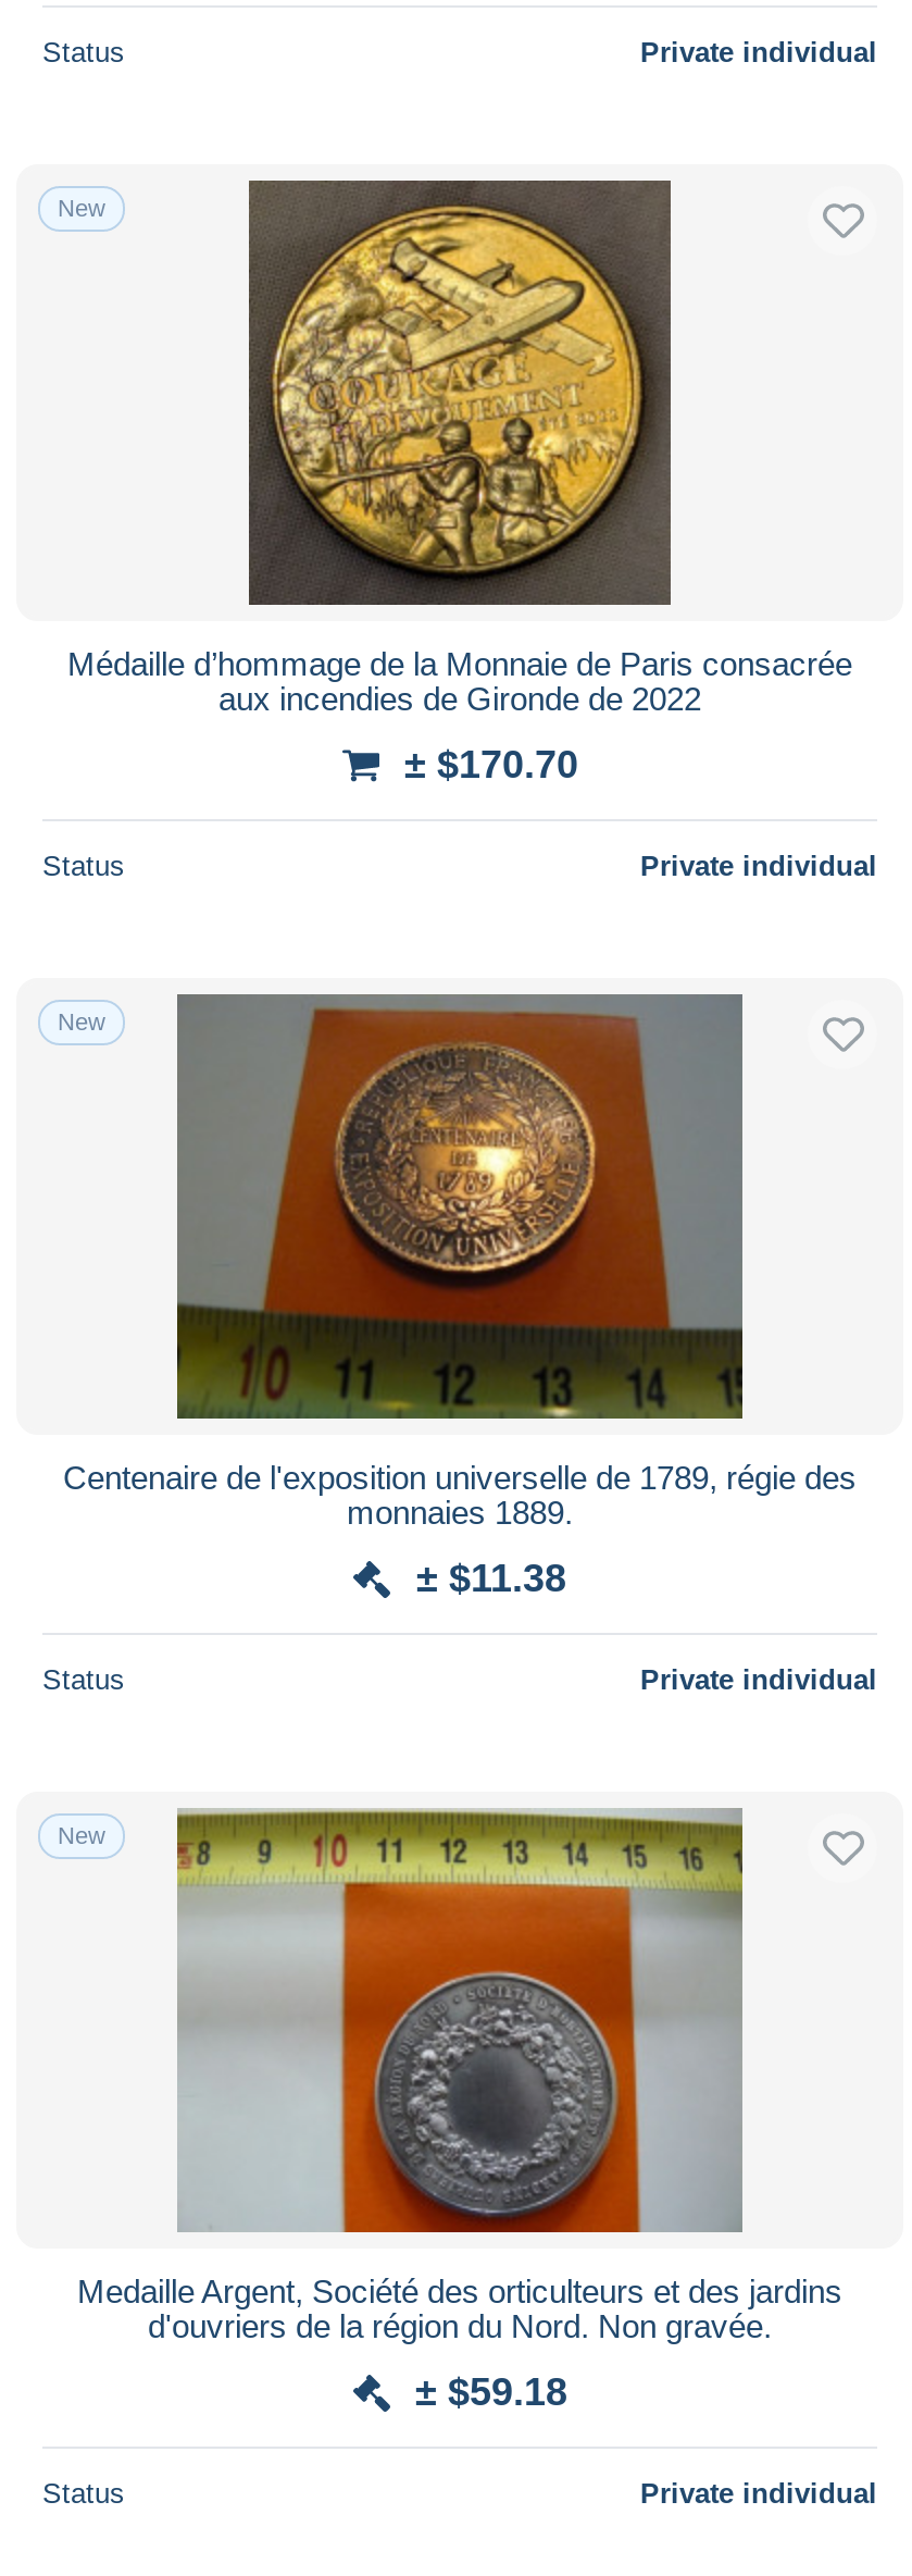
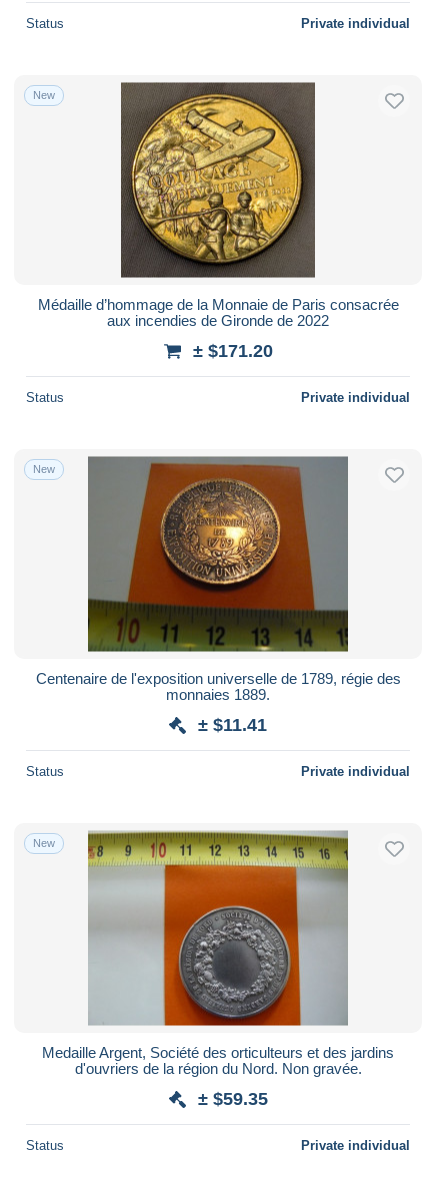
[404,743,578,786] ± $170.70 -> [192,341,272,361] ± $171.20
[416,1556,566,1600] ± $11.38 -> [198,715,267,735] ± $11.41
[415,2370,567,2414] ± $59.18 -> [197,1089,267,1109] ± $59.35

